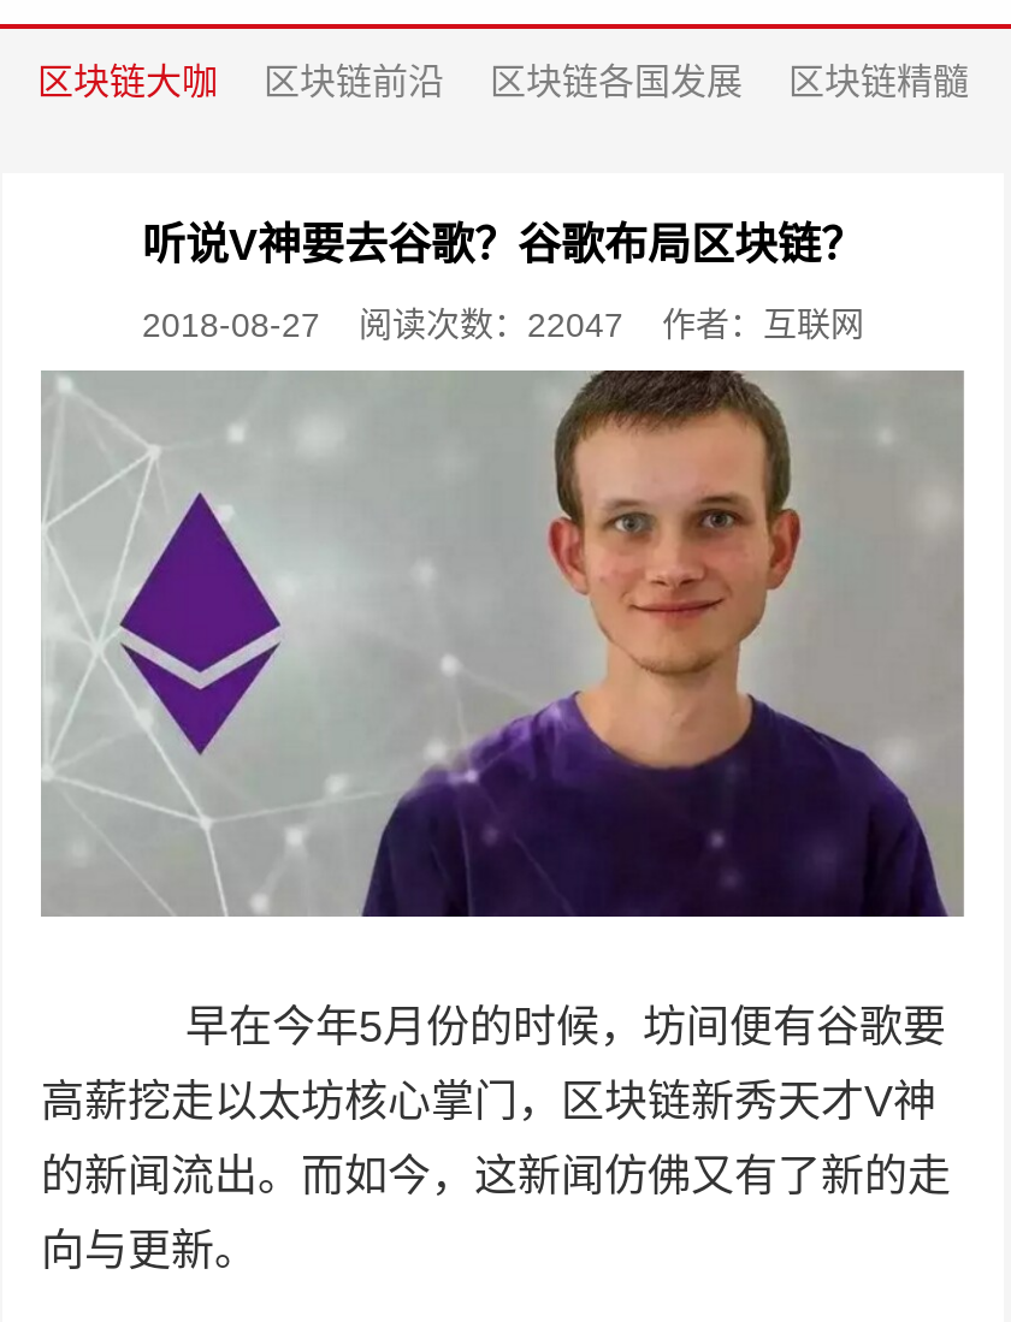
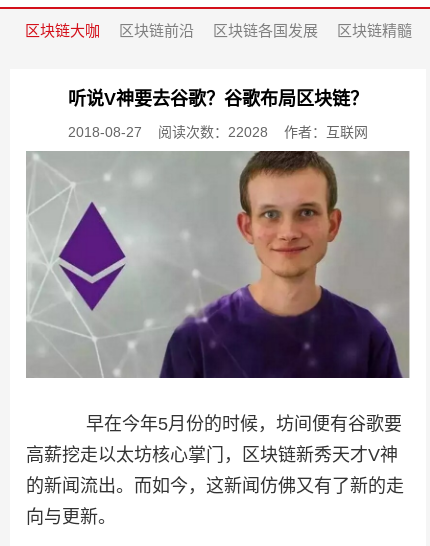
[142,306,864,344] 2018-08-27 阅读次数：22047 作者：互联网 -> [68,124,368,140] 2018-08-27 阅读次数：22028 作者：互联网

